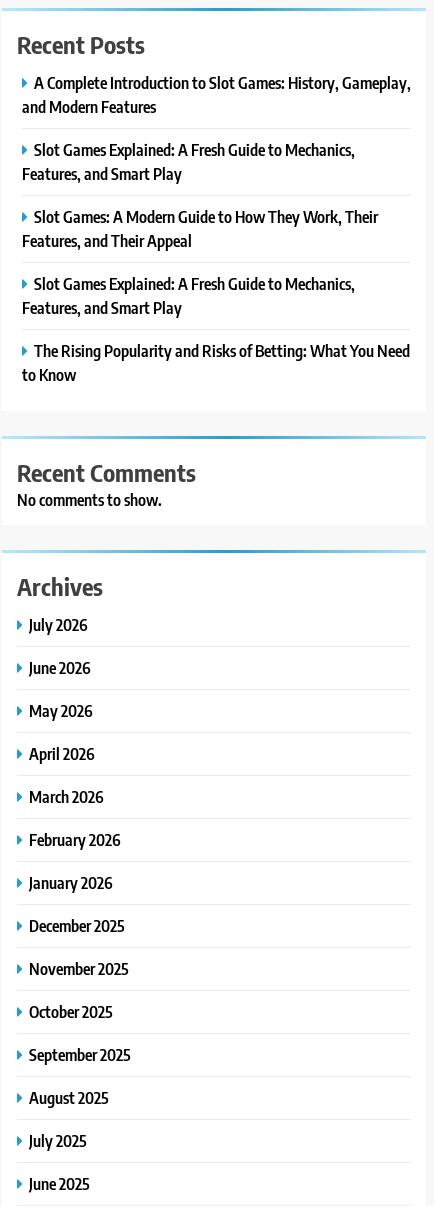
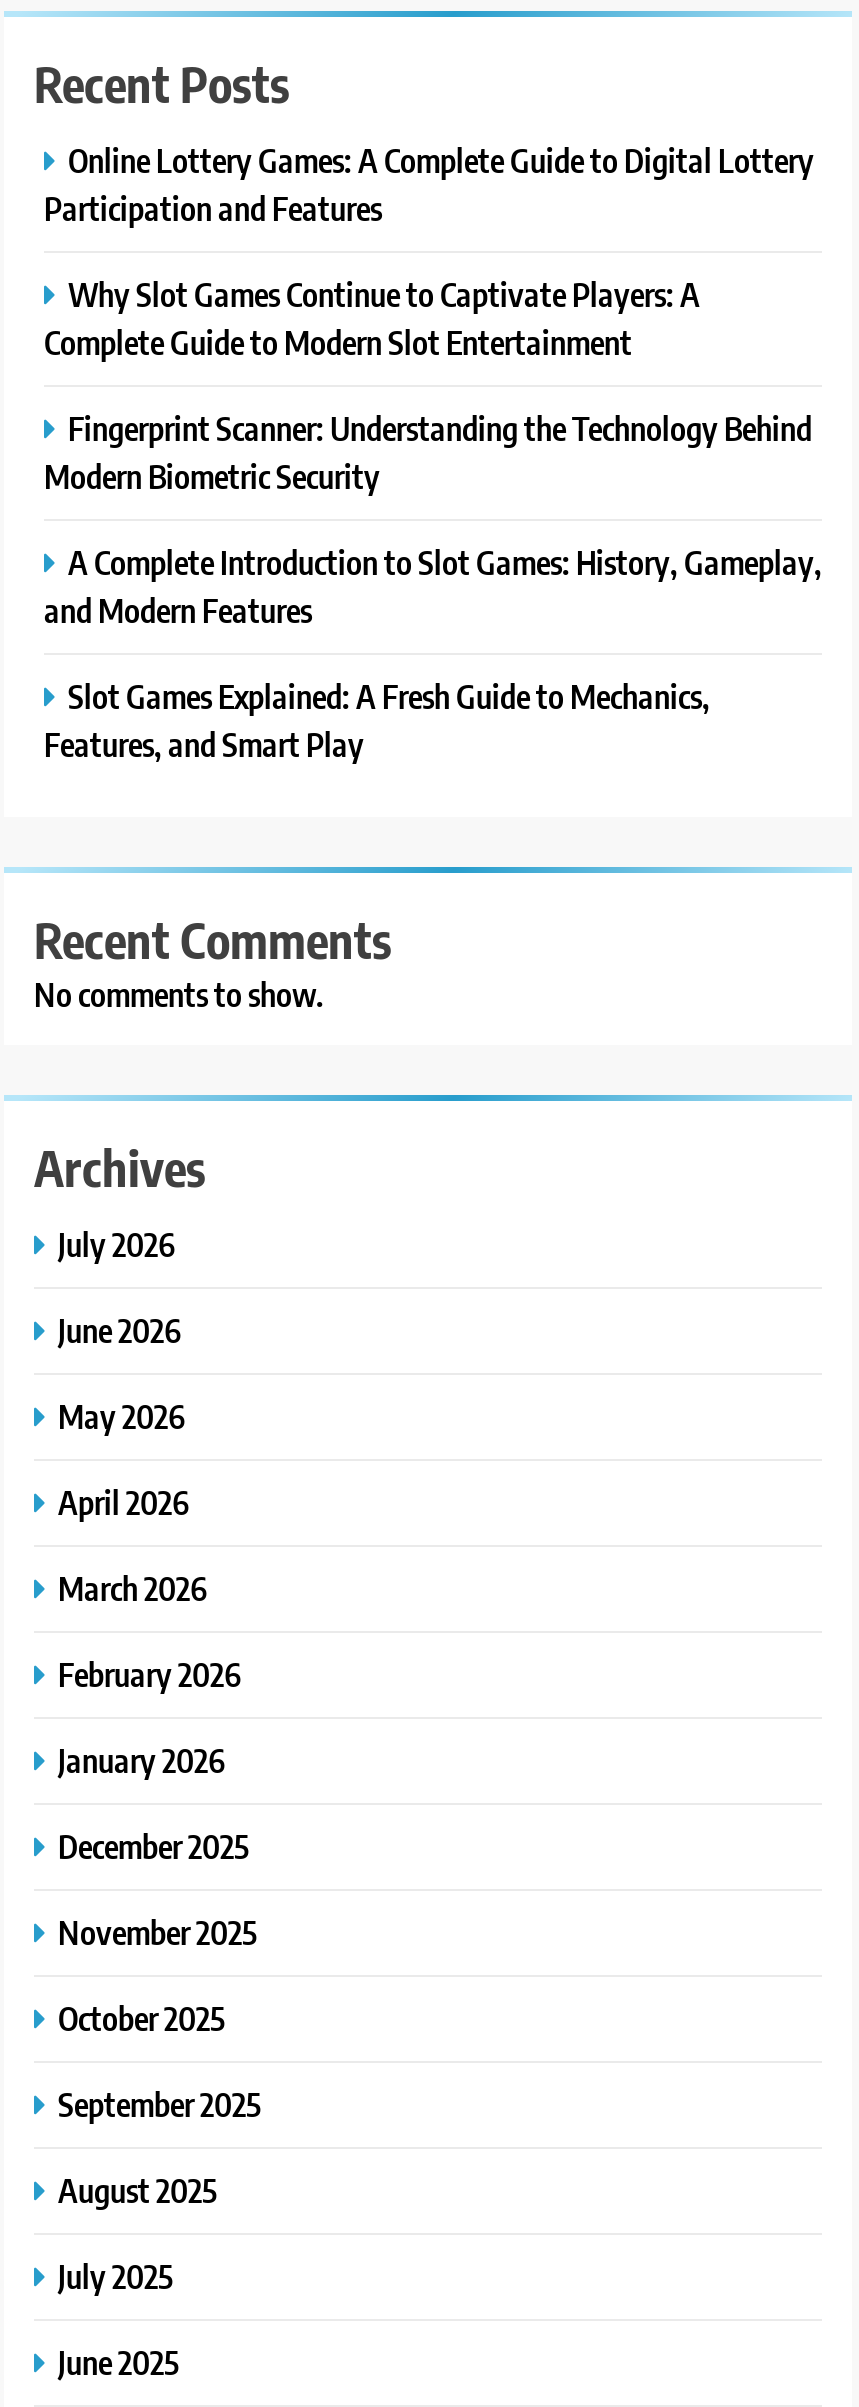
none -> [44,138,814,496] Online Lottery Games: A Complete Guide to Digital Lottery | Participation and Features | Why Slot Games Continue to Captivate Players: A | Complete Guide to Modern Slot Entertainment | Fingerprint Scanner: Understanding the Technology Behind | Modern Biometric Security
moved [22,72,411,184] -> [44,540,822,764]: A Complete Introduction to Slot Games: History, Gameplay, | and Modern Features | Slot Games Explained: A Fresh Guide to Mechanics, | Features, and Smart Play
[22,206,410,385] Slot Games: A Modern Guide to How They Work, Their | Features, and Their Appeal | Slot Games Explained: A Fresh Guide to Mechanics, | Features, and Smart Play | The Rising Popularity and Risks of Betting: What You Need | to Know -> none

